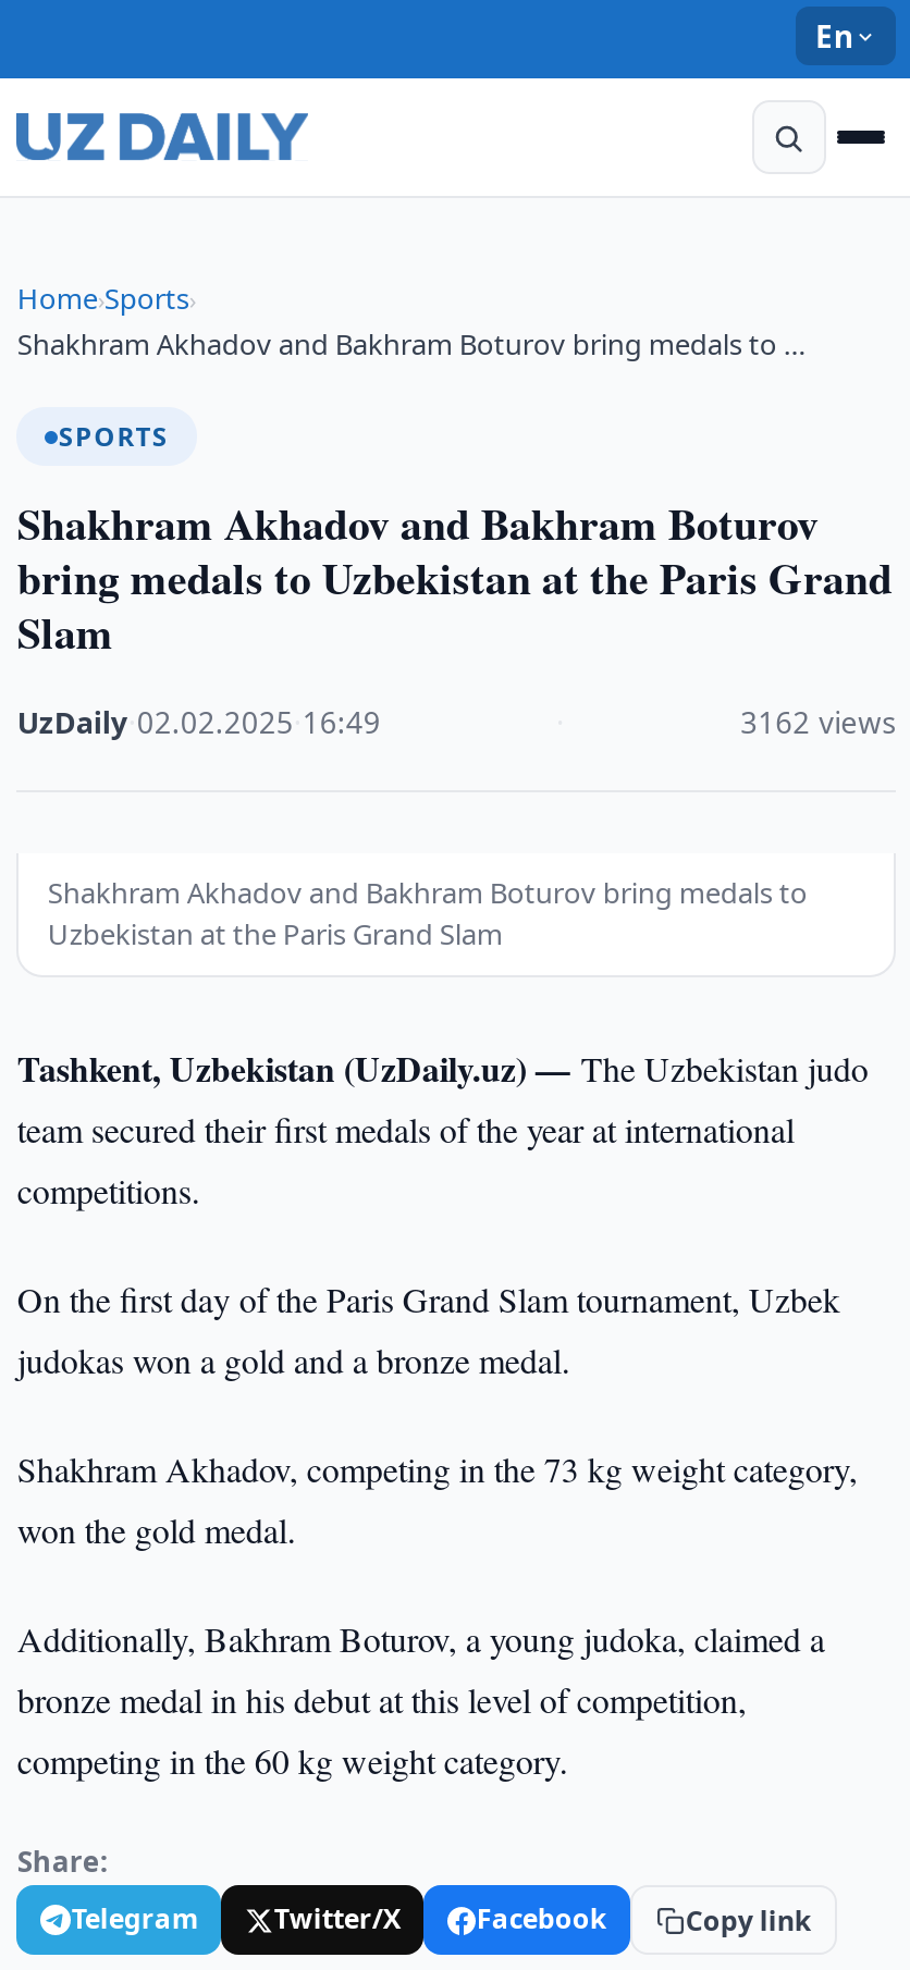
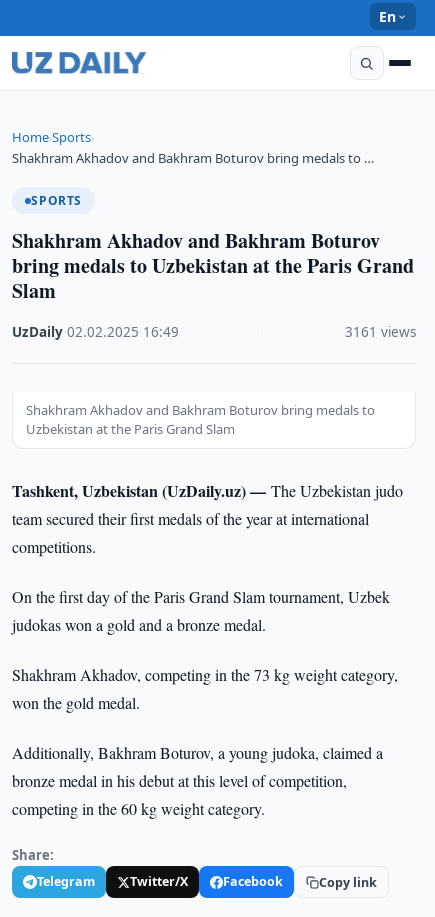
[740,703,895,742] 3162 views -> [345,323,416,341] 3161 views

